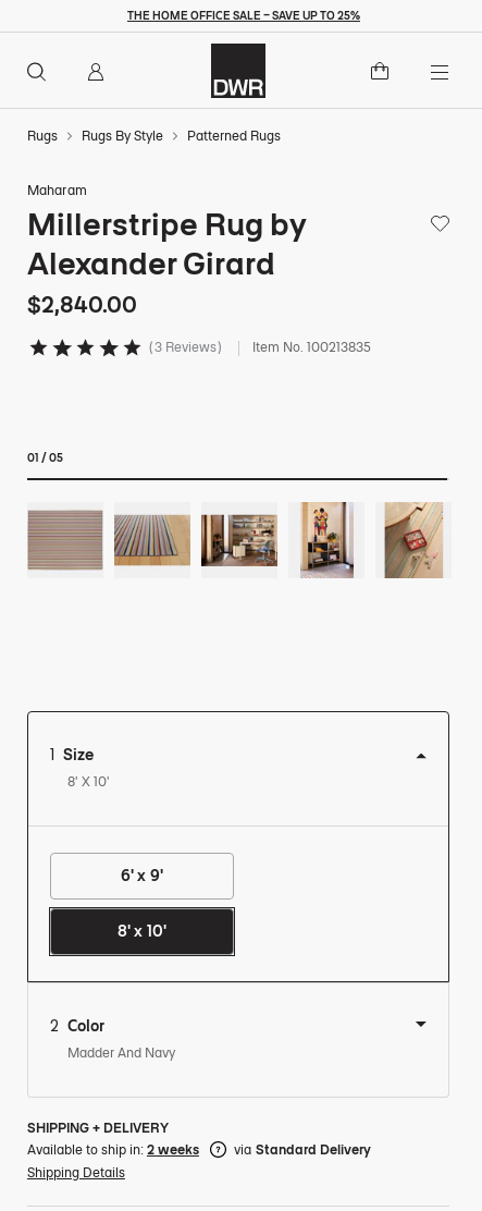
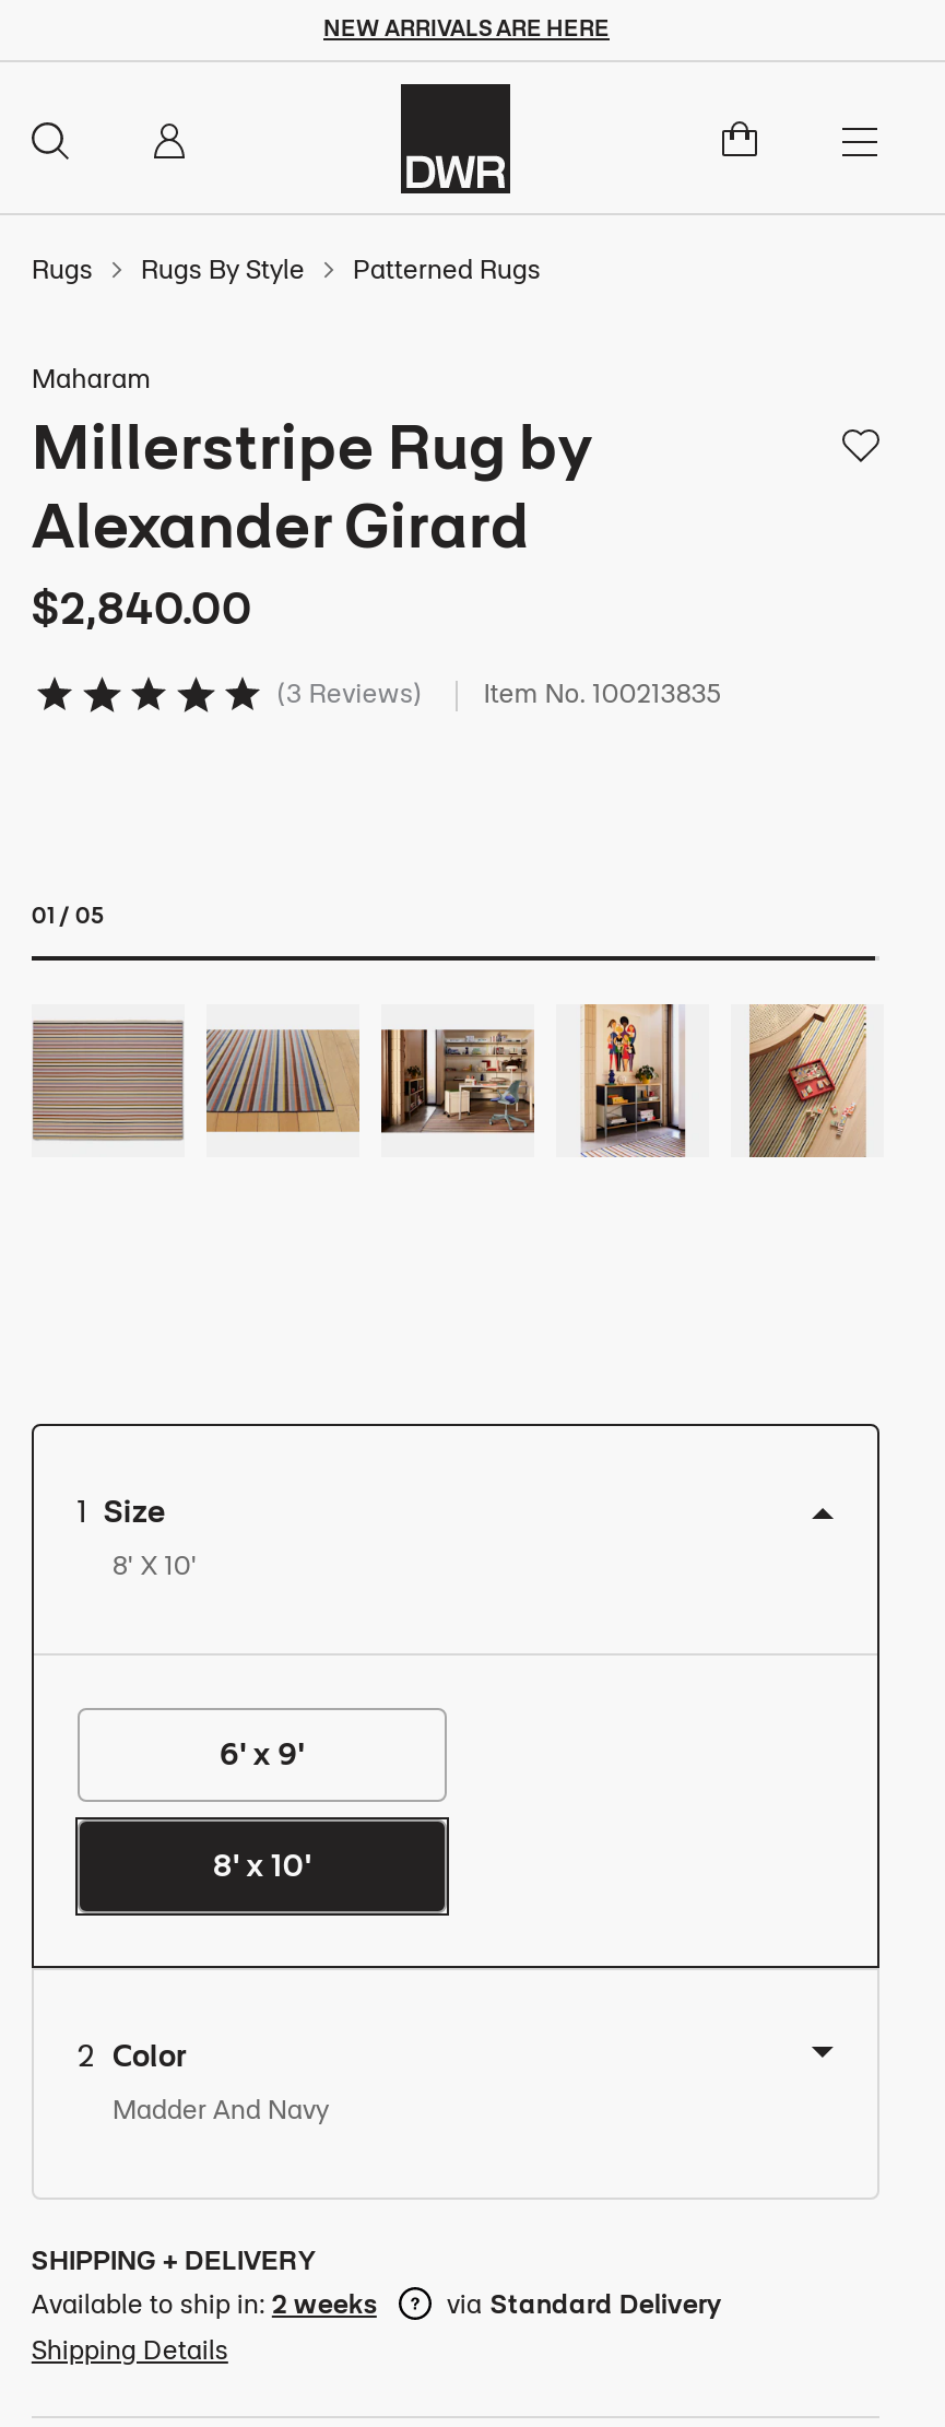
[127,9,360,22] THE HOME OFFICE SALE – SAVE UP TO 25% -> [323,14,610,40] NEW ARRIVALS ARE HERE

